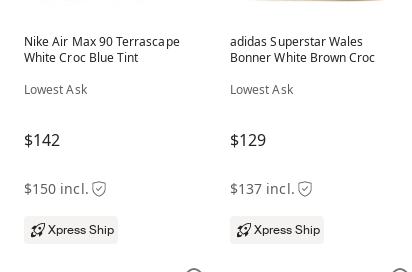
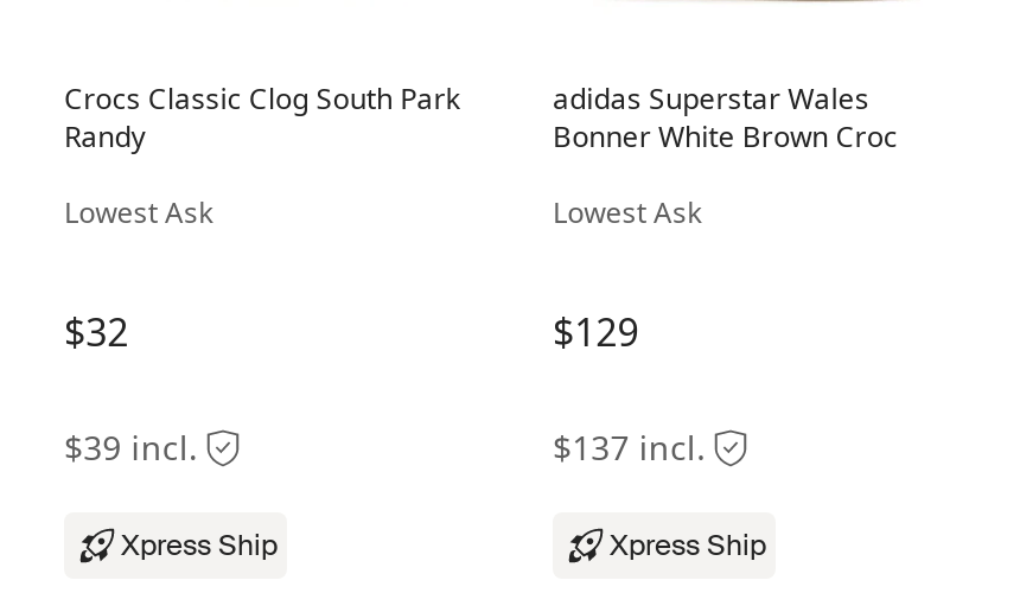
[24,33,180,66] Nike Air Max 90 Terrascape | White Croc Blue Tint -> [64,79,460,157] Crocs Classic Clog South Park | Randy
[24,129,60,151] $142 -> [64,306,129,358] $32
[24,179,89,198] $150 incl. -> [64,425,198,470] $39 incl.

